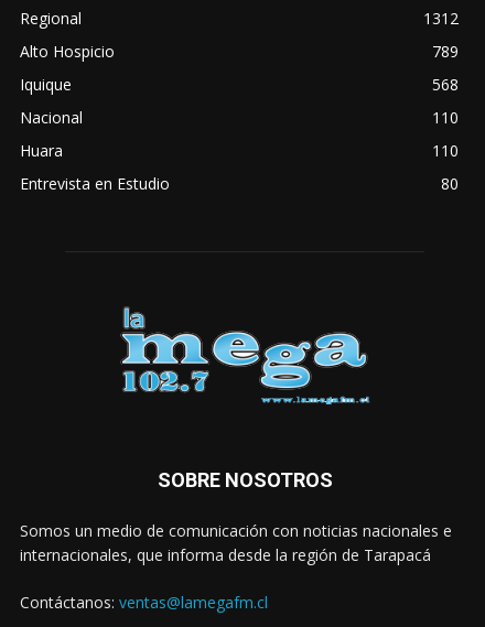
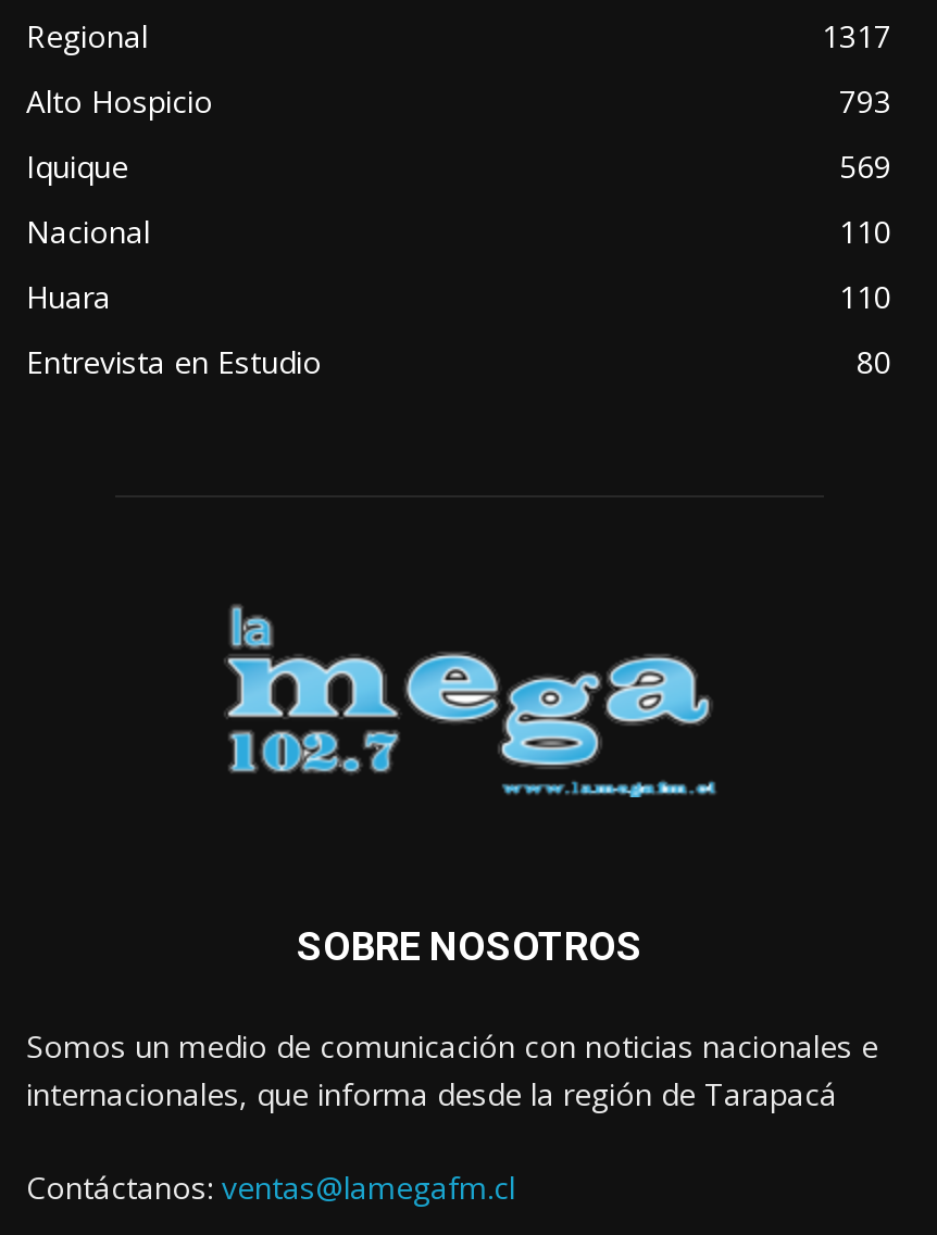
[423,8,459,29] 1312 -> [822,16,891,57] 1317
[432,41,459,62] 789 -> [839,81,891,122] 793
[432,74,459,95] 568 -> [839,146,891,187] 569

